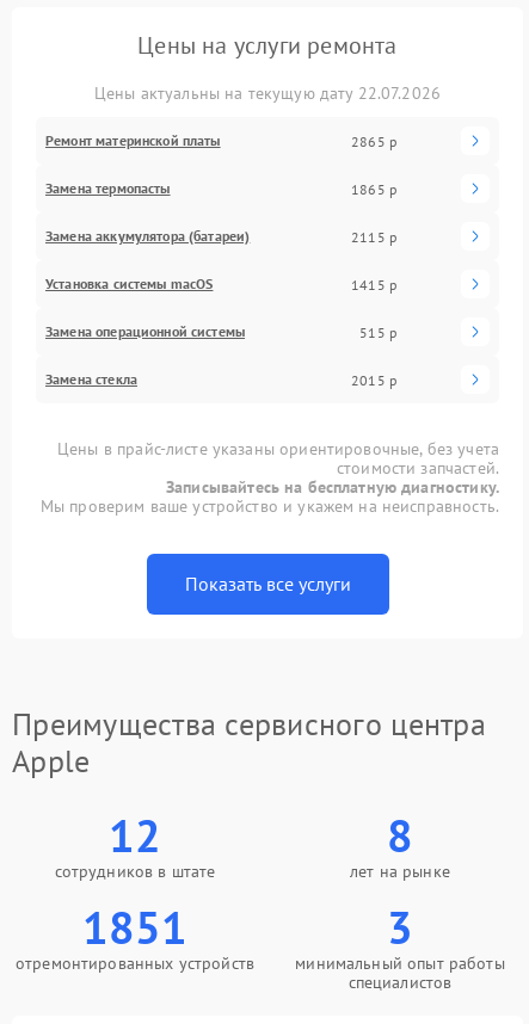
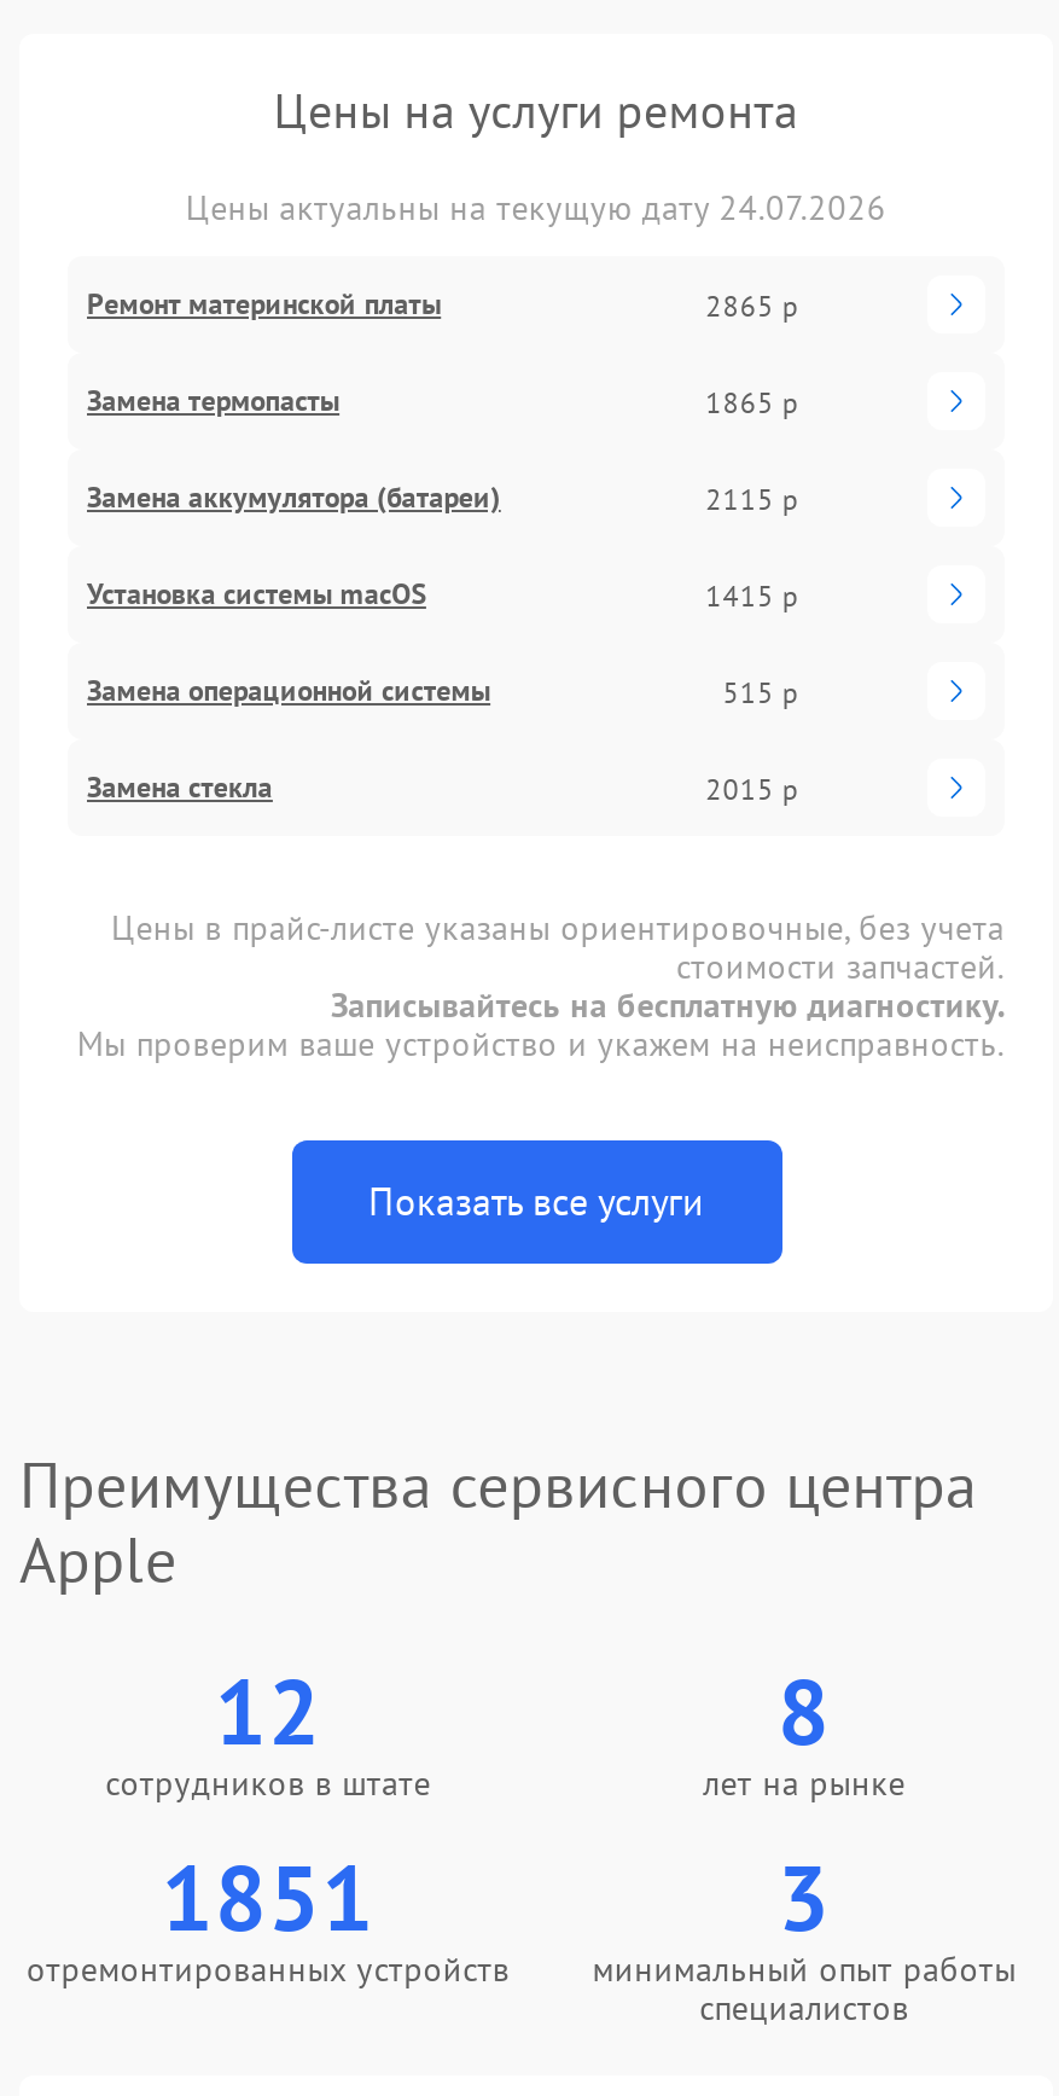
[94,82,441,104] Цены актуальны на текущую дату 22.07.2026 -> [186,186,887,230] Цены актуальны на текущую дату 24.07.2026

